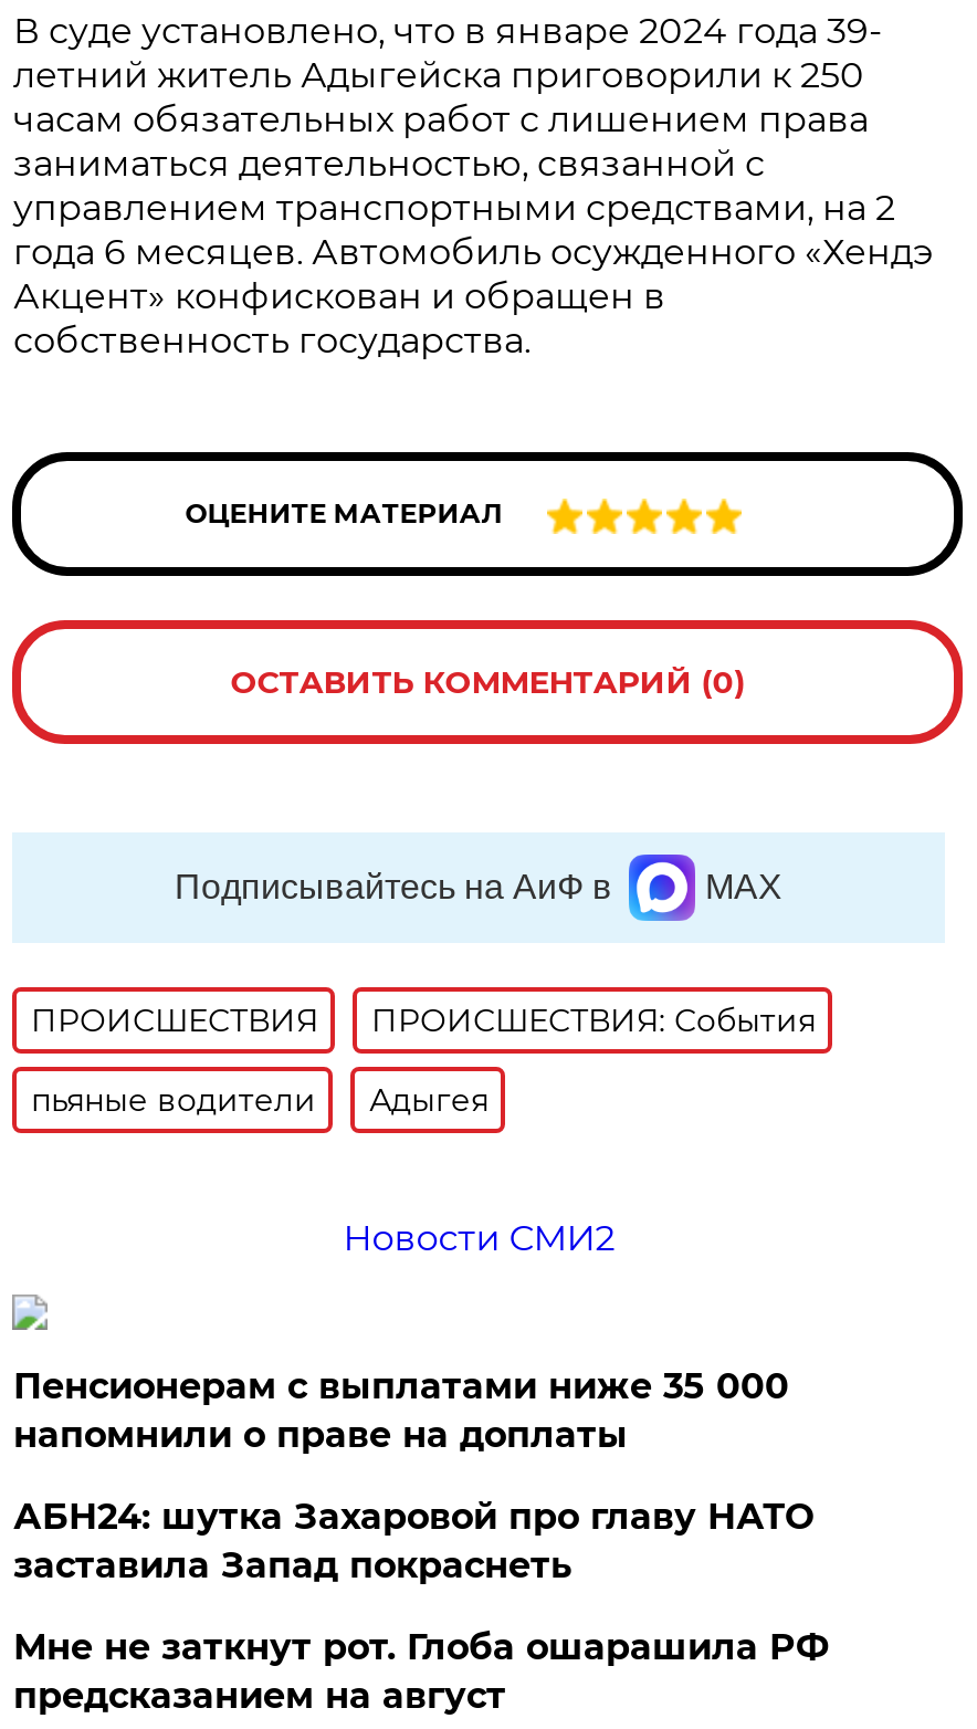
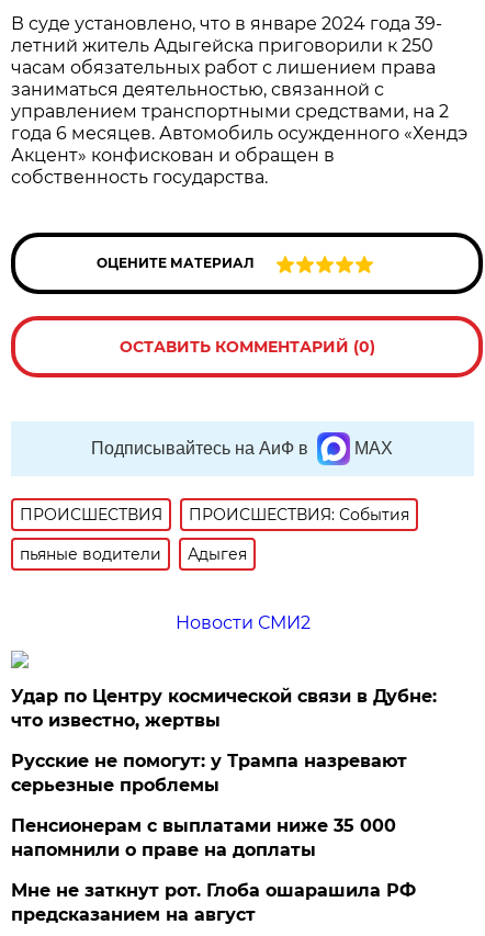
none -> [11,686,437,796] Удар по Центру космической связи в Дубне: | что известно, жертвы | Русские не помогут: у Трампа назревают | серьезные проблемы
moved [13,1366,789,1457] -> [11,816,397,861]: Пенсионерам с выплатами ниже 35 000 | напомнили о праве на доплаты
[13,1496,813,1587] АБН24: шутка Захаровой про главу НАТО | заставила Запад покраснеть -> none

